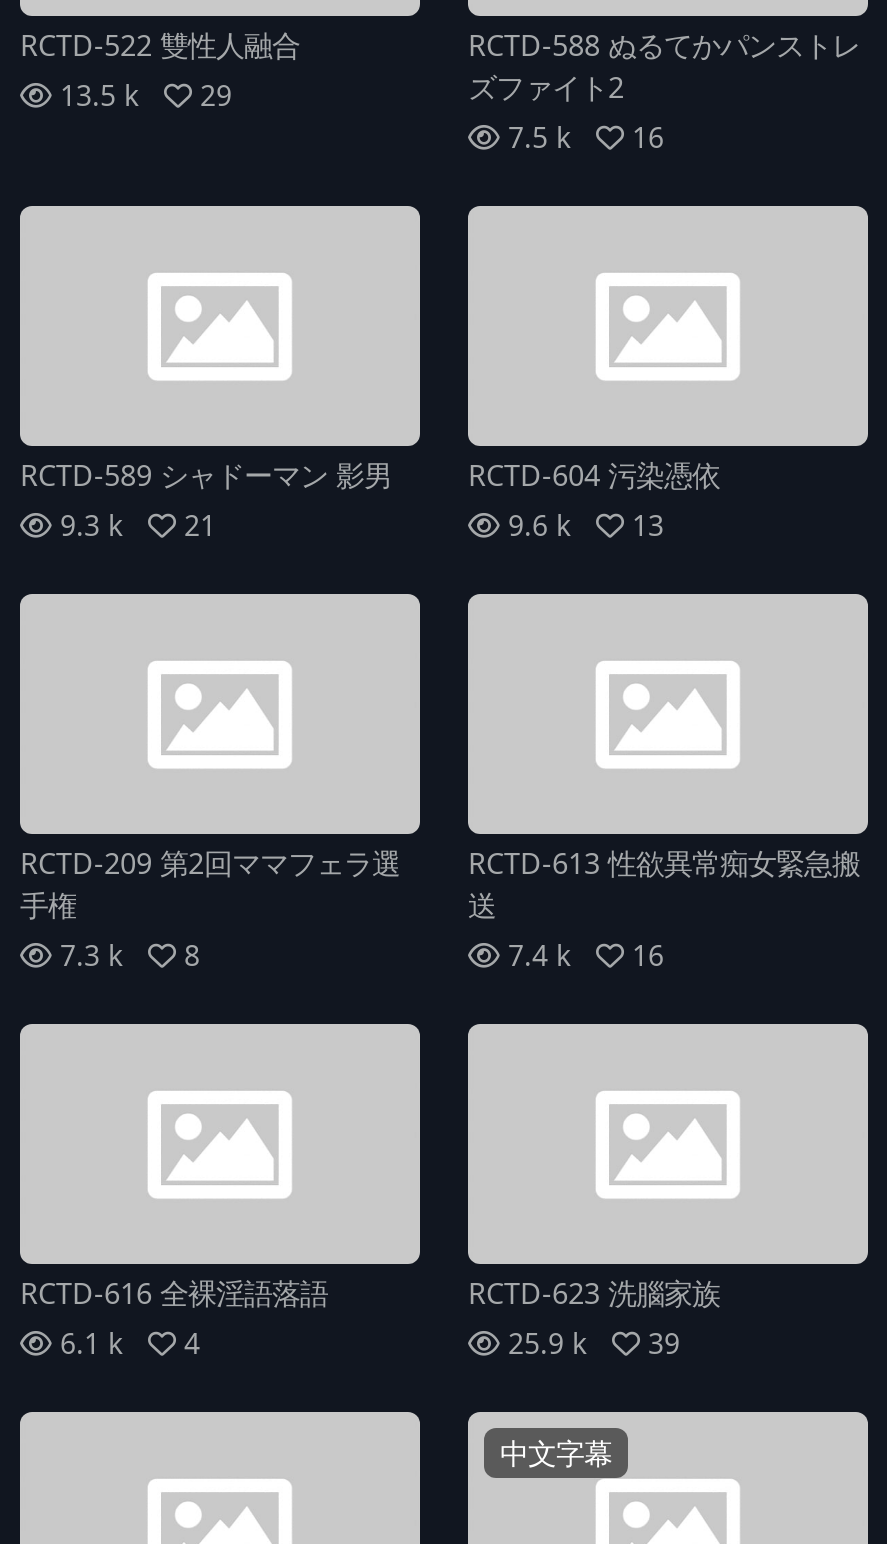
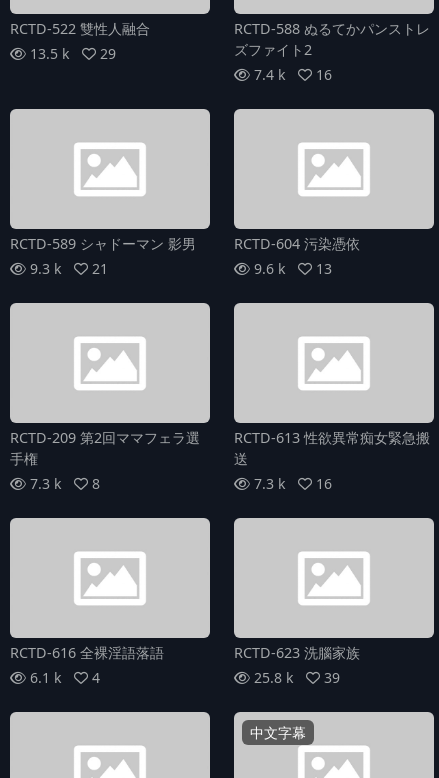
[508,118,664,156] 7.5 k 16 -> [254,65,332,84] 7.4 k 16
[508,936,664,974] 7.4 k 16 -> [254,474,332,493] 7.3 k 16
[508,1324,680,1362] 25.9 k 39 -> [254,668,340,687] 25.8 k 39

